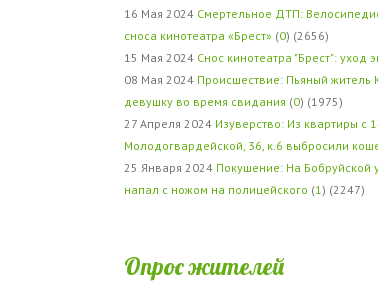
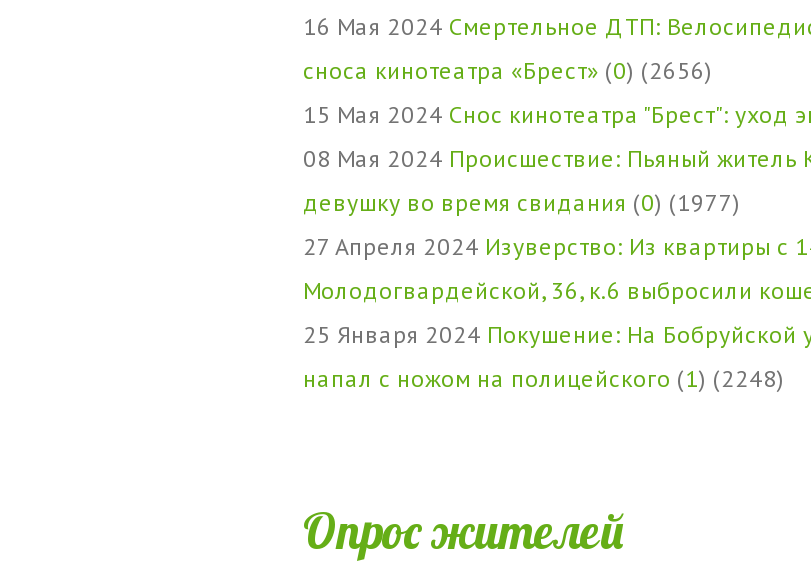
[124,93,343,108] девушку во время свидания (0) (1975) -> [303,186,741,216] девушку во время свидания (0) (1977)
[124,181,365,196] напал с ножом на полицейского (1) (2247) -> [303,362,785,392] напал с ножом на полицейского (1) (2248)

